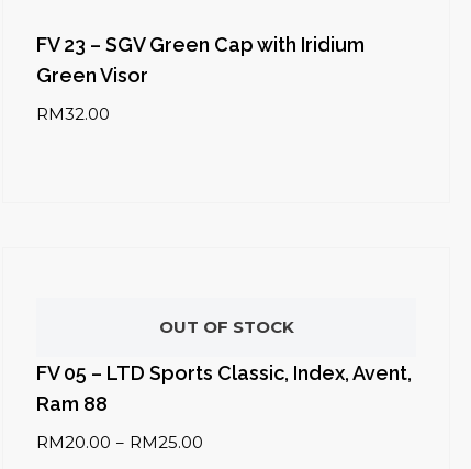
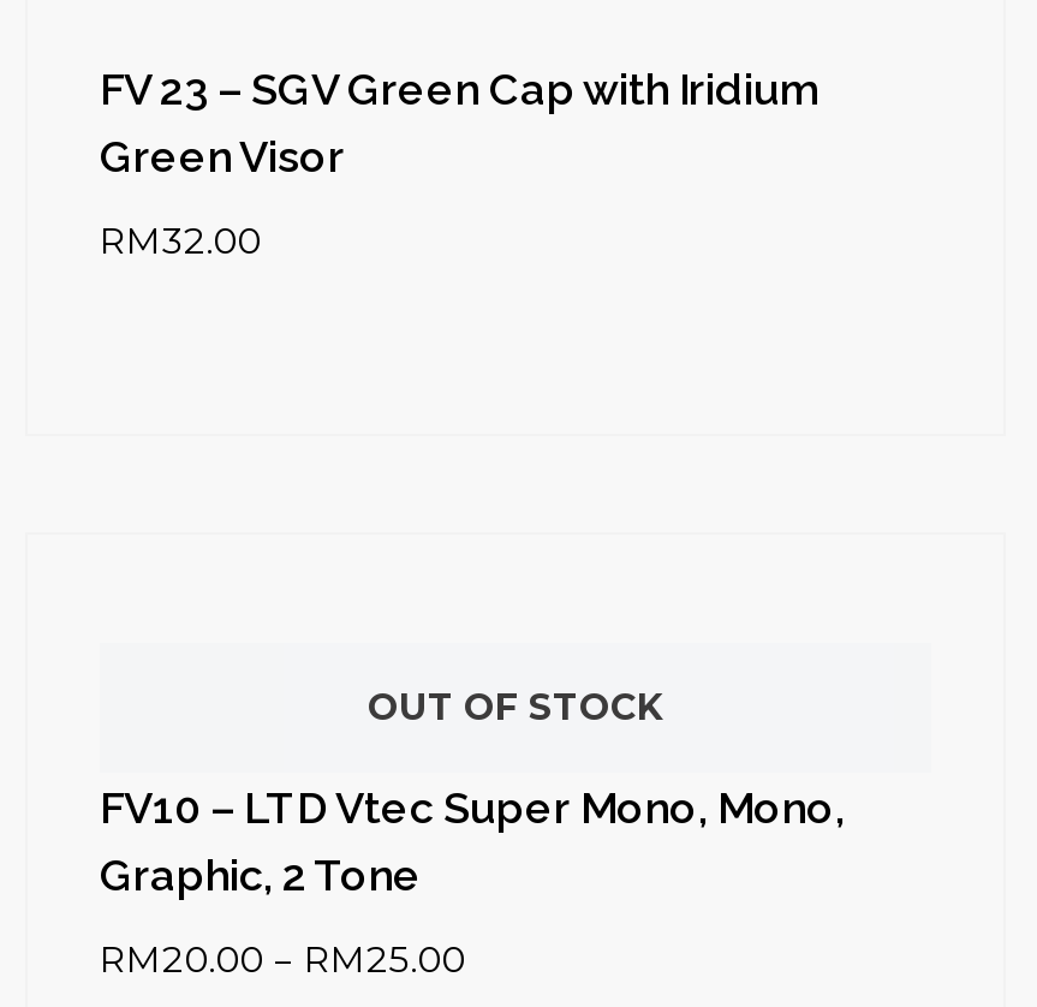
[36,361,412,415] FV 05 – LTD Sports Classic, Index, Avent, | Ram 88 -> [100,781,845,899] FV10 – LTD Vtec Super Mono, Mono, | Graphic, 2 Tone

